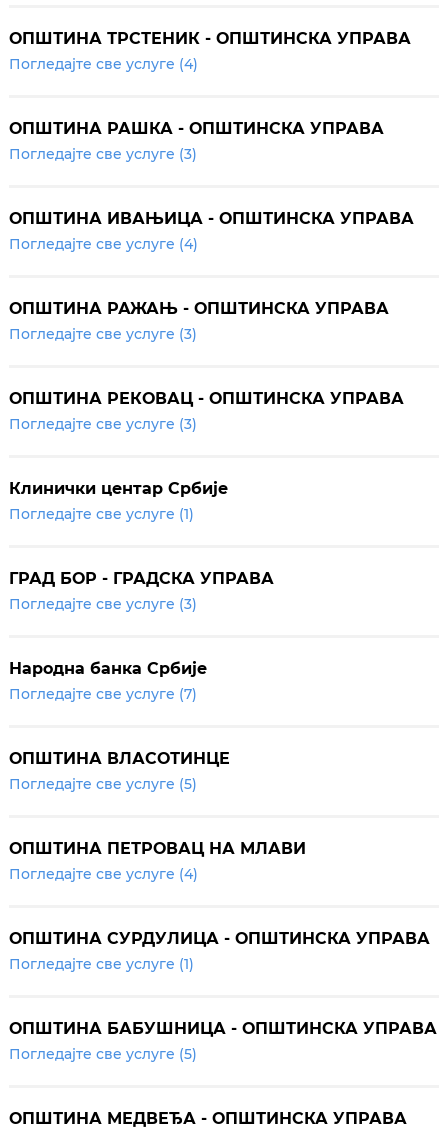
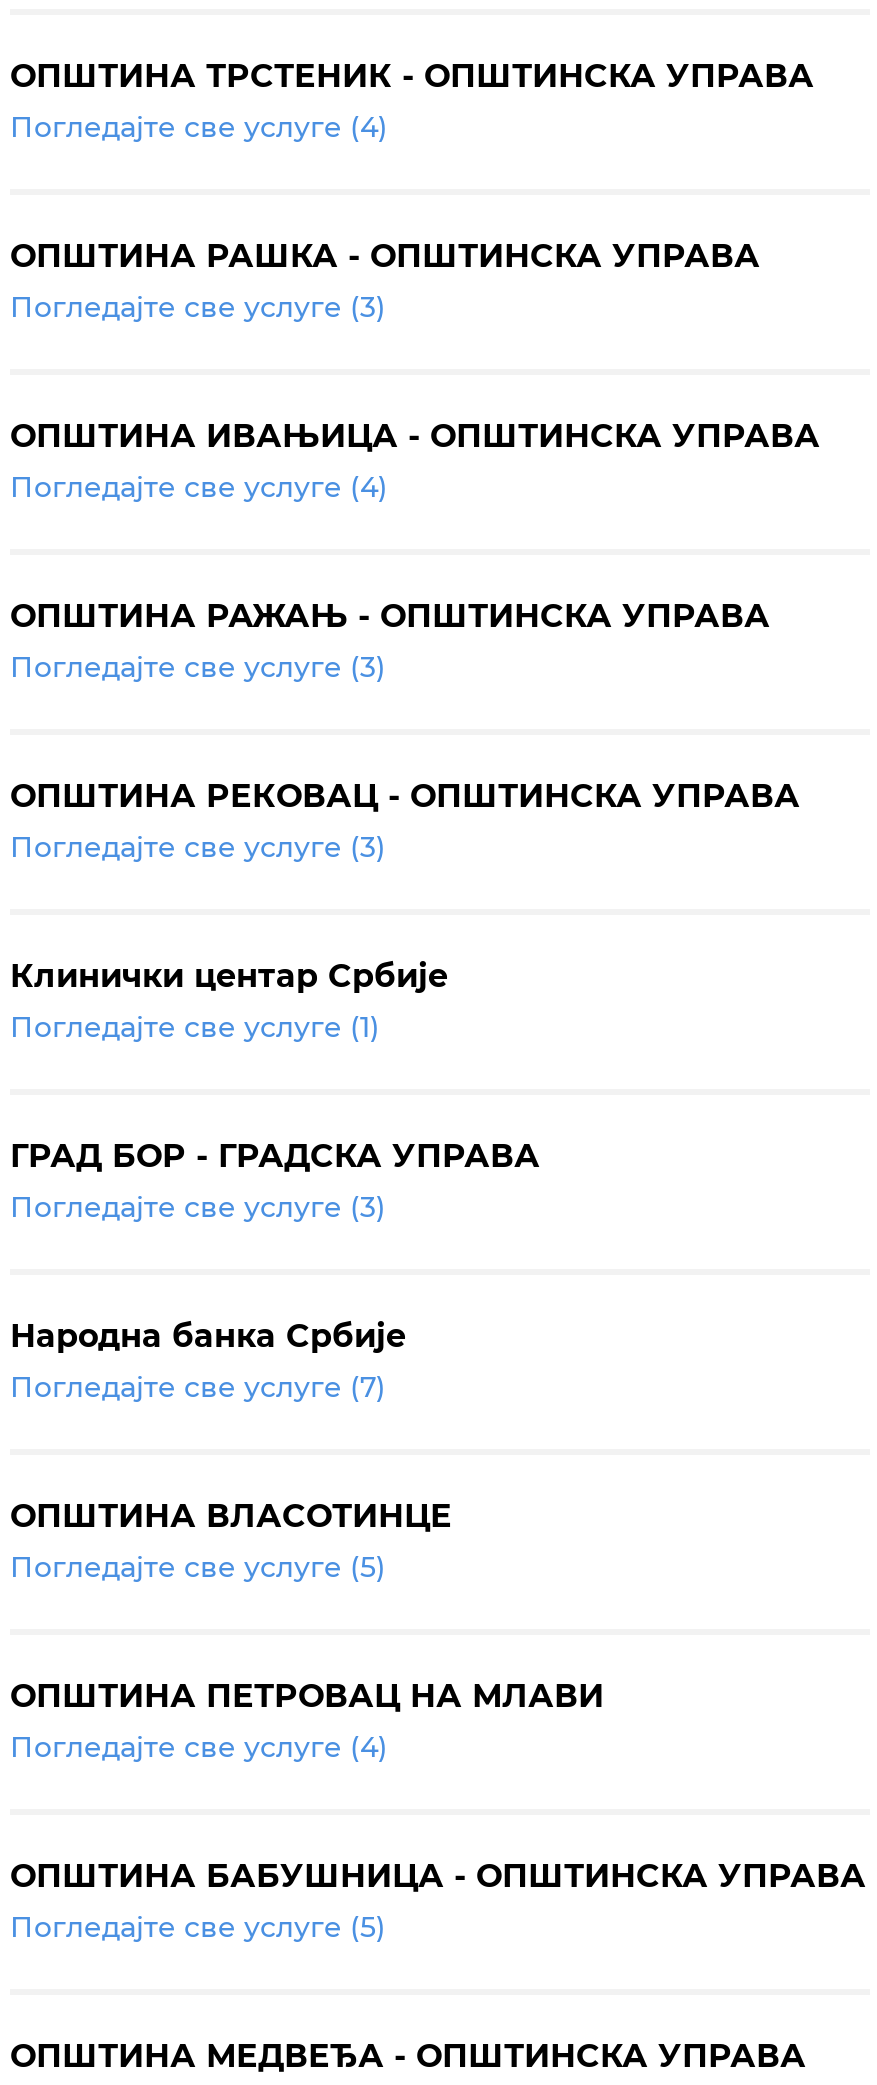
[9,929,430,973] ОПШТИНА СУРДУЛИЦА - ОПШТИНСКА УПРАВА | Погледајте све услуге (1) -> none

